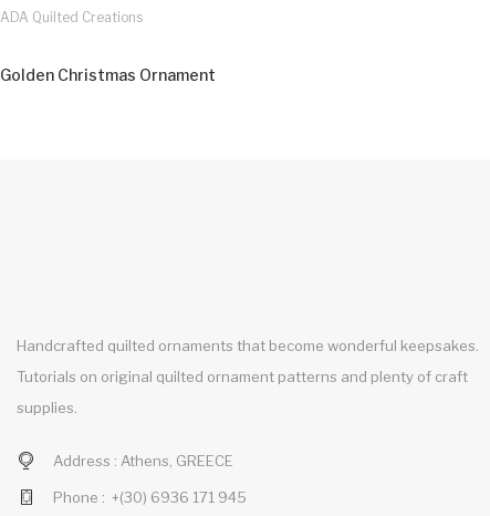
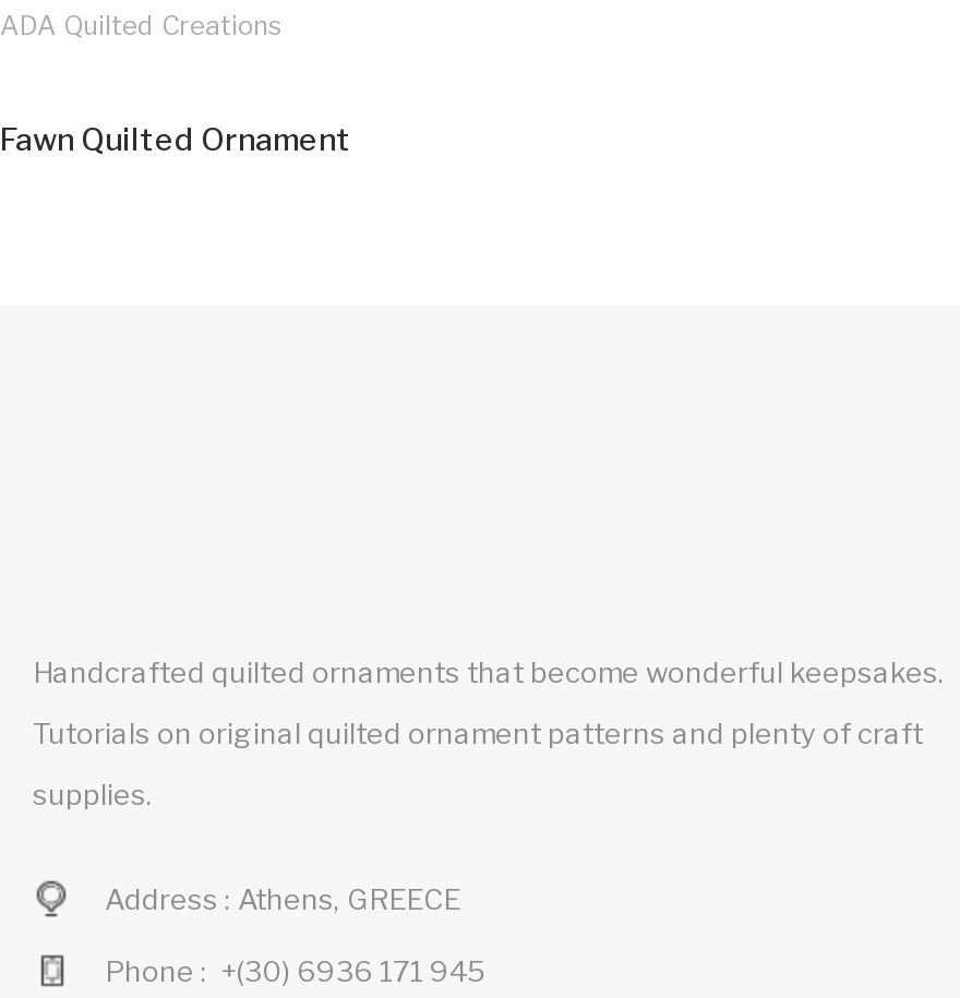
[0,65,216,84] Golden Christmas Ornament -> [0,120,351,157] Fawn Quilted Ornament

